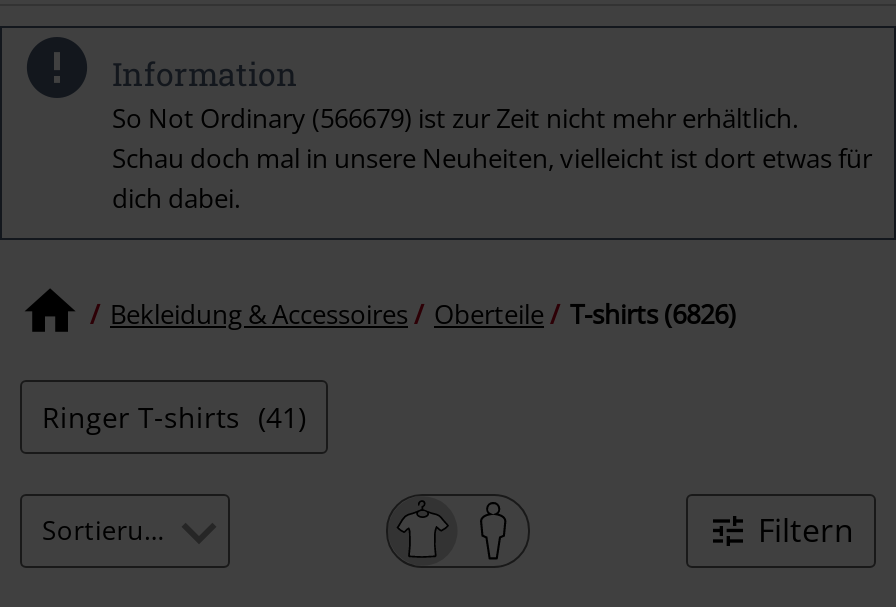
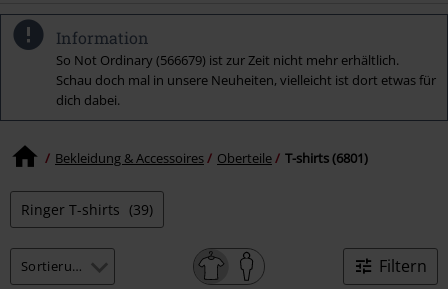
[110,296,736,332] Bekleidung & Accessoires Oberteile T-shirts (6826) -> [55,149,368,167] Bekleidung & Accessoires Oberteile T-shirts (6801)
[42,397,306,435] Ringer T-shirts (41) -> [21,200,153,219] Ringer T-shirts (39)

